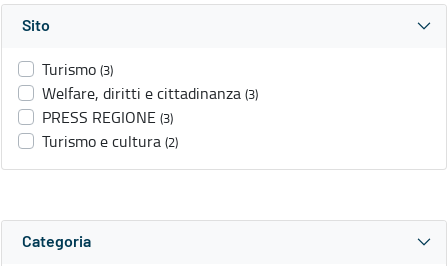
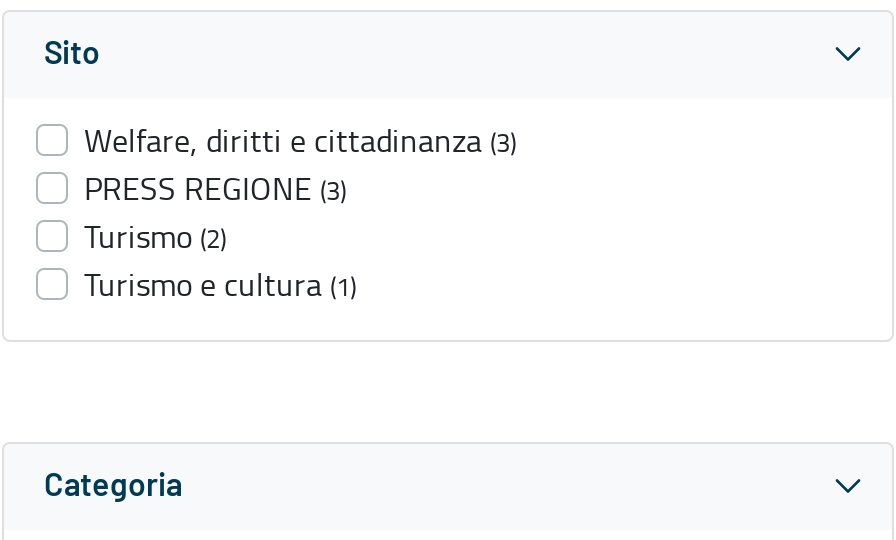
[42,58,113,80] Turismo (3) -> none
moved [42,82,258,128] -> [84,119,516,211]: Welfare, diritti e cittadinanza (3) | PRESS REGIONE (3)
[42,130,178,152] Turismo e cultura (2) -> [84,215,356,307] Turismo (2) | Turismo e cultura (1)

